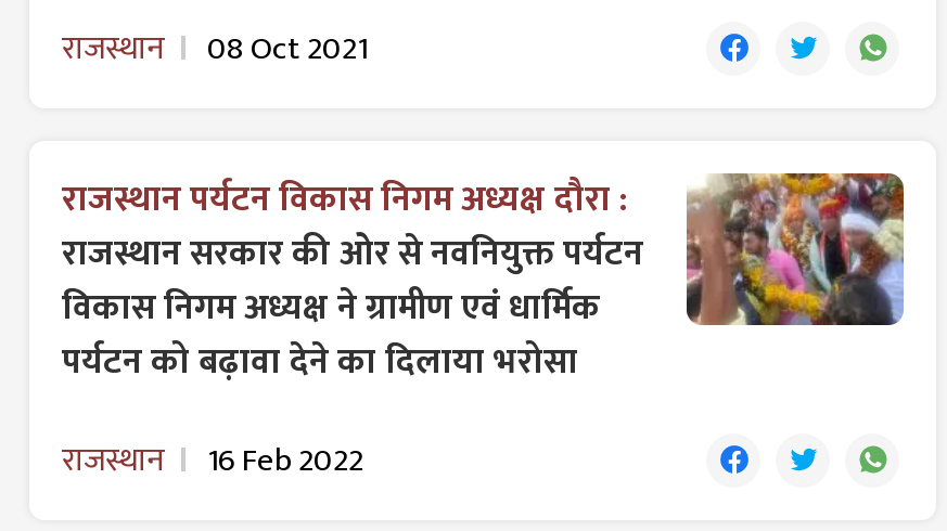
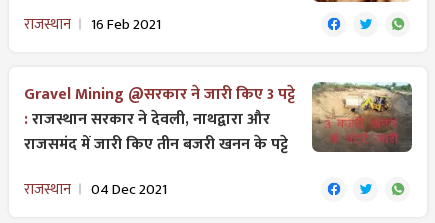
[62,21,368,75] राजस्थान 08 Oct 2021 -> [24,12,161,37] राजस्थान 16 Feb 2021
[62,171,906,392] [image] | राजस्थान पर्यटन विकास निगम अध्यक्ष दौरा : | राजस्थान सरकार की ओर से नवनियुक्त पर्यटन | विकास निगम अध्यक्ष ने ग्रामीण एवं धार्मिक | पर्यटन को बढ़ावा देने का दिलाया भरोसा -> [24,81,413,158] [image] | Gravel Mining @सरकार ने जारी किए 3 पट्टे | : राजस्थान सरकार ने देवली, नाथद्वारा और | राजसमंद में जारी किए तीन बजरी खनन के पट्टे
[62,433,363,487] राजस्थान 16 Feb 2022 -> [24,177,167,202] राजस्थान 04 Dec 2021

